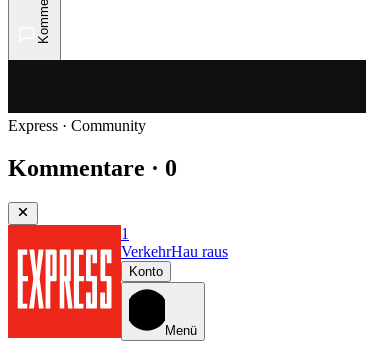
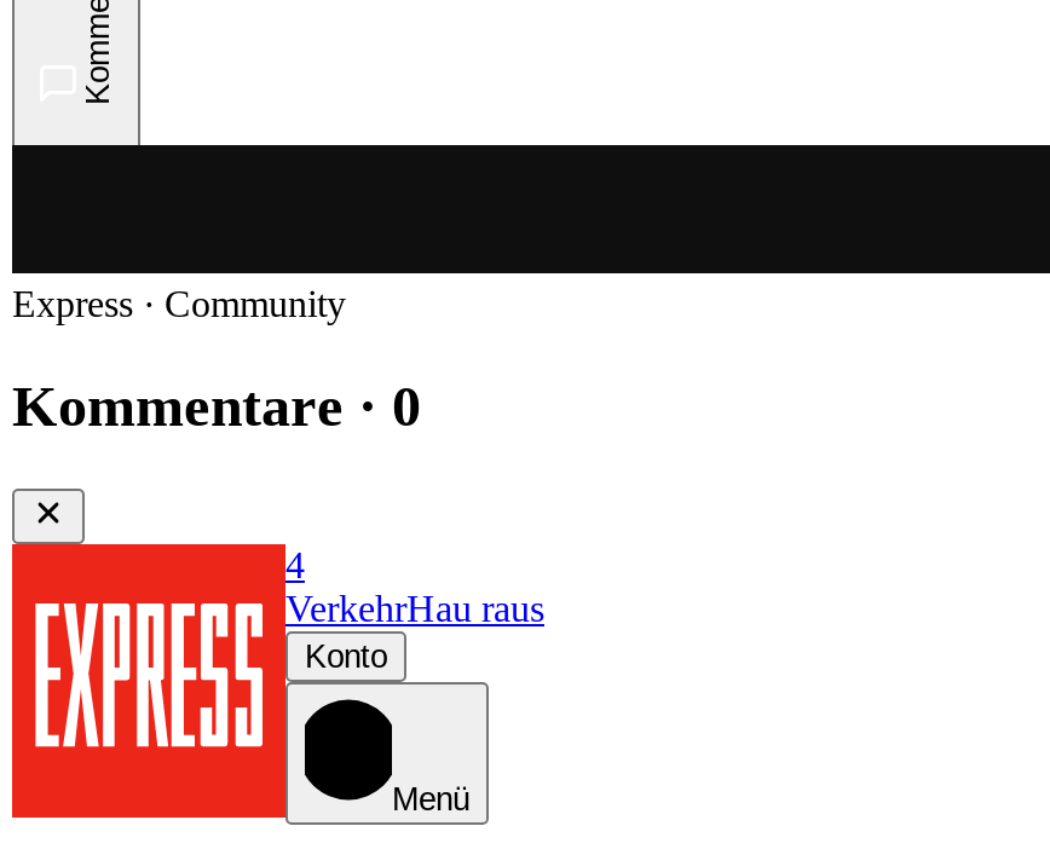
[121,225,129,242] 1 -> [285,544,305,585] 4

